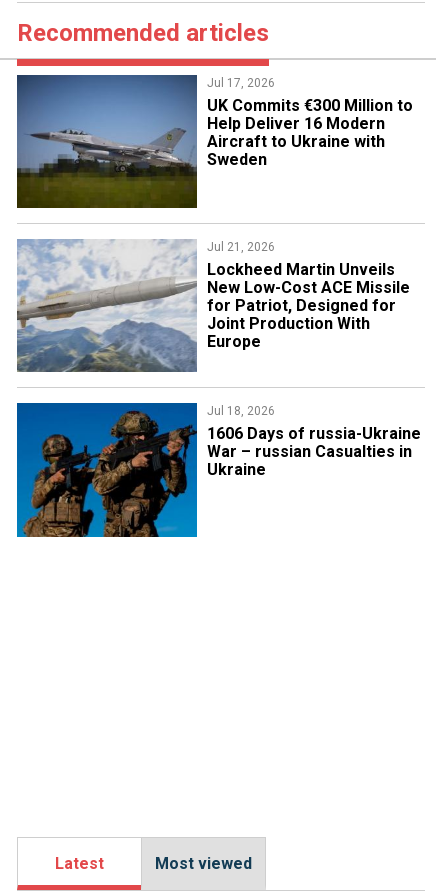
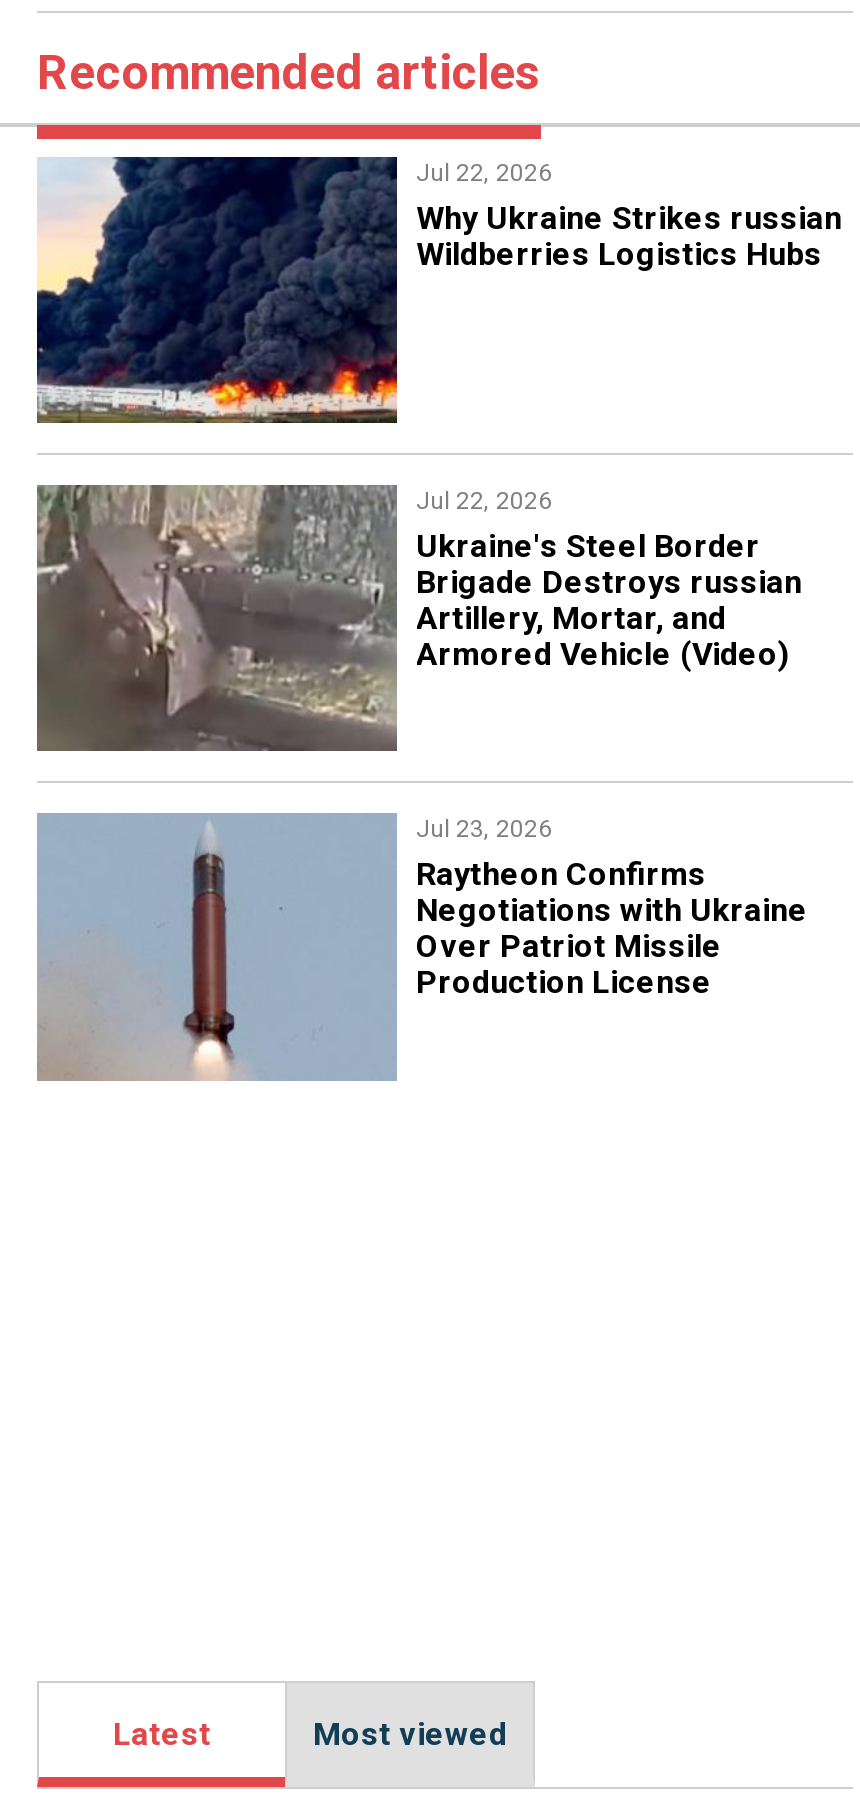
[16,74,412,207] [image] | Jul 17, 2026 | UK Commits €300 Million to | Help Deliver 16 Modern | Aircraft to Ukraine with | Sweden -> [35,155,842,423] [image] | Jul 22, 2026 | Why Ukraine Strikes russian | Wildberries Logistics Hubs
[17,239,409,372] [image] | Jul 21, 2026 | Lockheed Martin Unveils | New Low-Cost ACE Missile | for Patriot, Designed for | Joint Production With | Europe -> [35,483,802,751] [image] | Jul 22, 2026 | Ukraine's Steel Border | Brigade Destroys russian | Artillery, Mortar, and | Armored Vehicle (Video)
[16,403,420,538] [image] | Jul 18, 2026 | 1606 Days of russia-Ukraine | War – russian Casualties in | Ukraine -> [35,815,808,1081] [image] | Jul 23, 2026 | Raytheon Confirms | Negotiations with Ukraine | Over Patriot Missile | Production License

